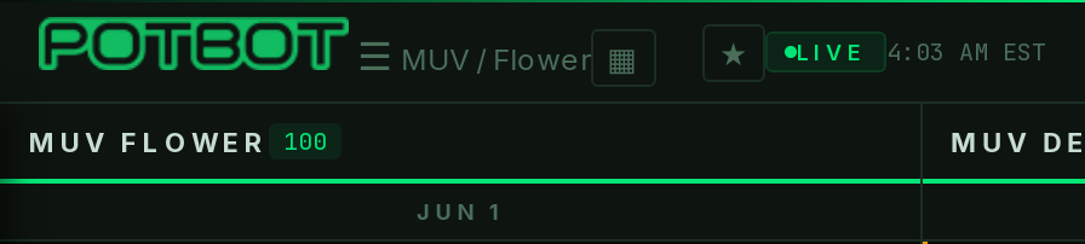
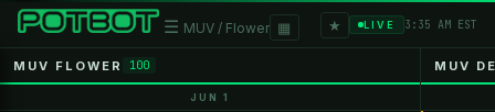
[886,36,1046,68] 4:03 AM EST -> [404,18,477,32] 3:35 AM EST

